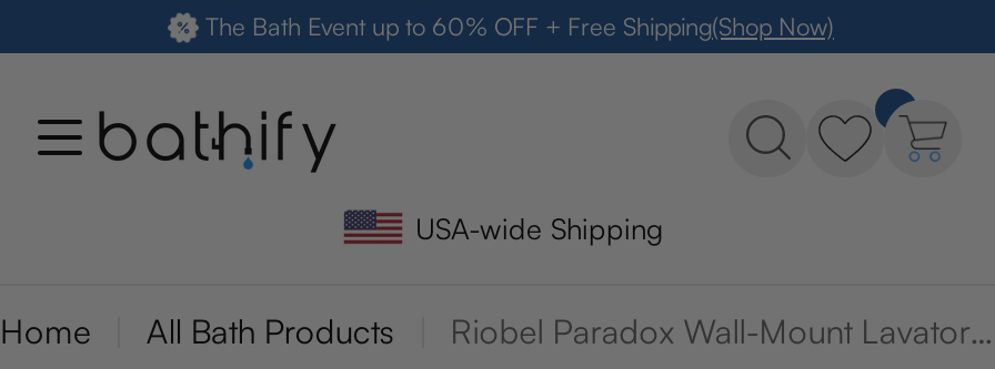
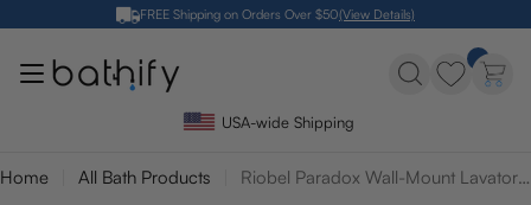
[205,10,834,41] The Bath Event up to 60% OFF + Free Shipping(Shop Now) -> [140,5,415,22] FREE Shipping on Orders Over $50(View Details)

